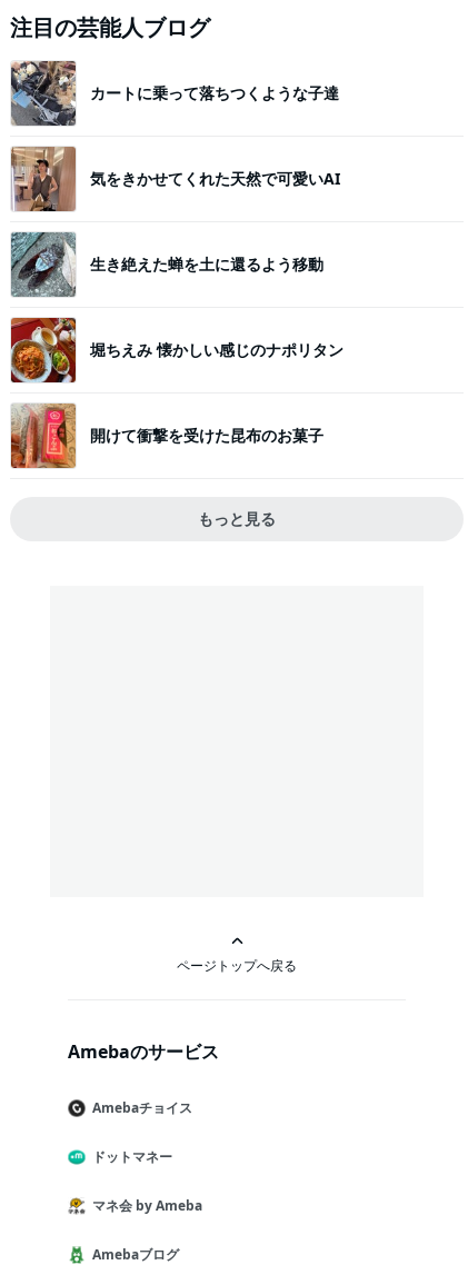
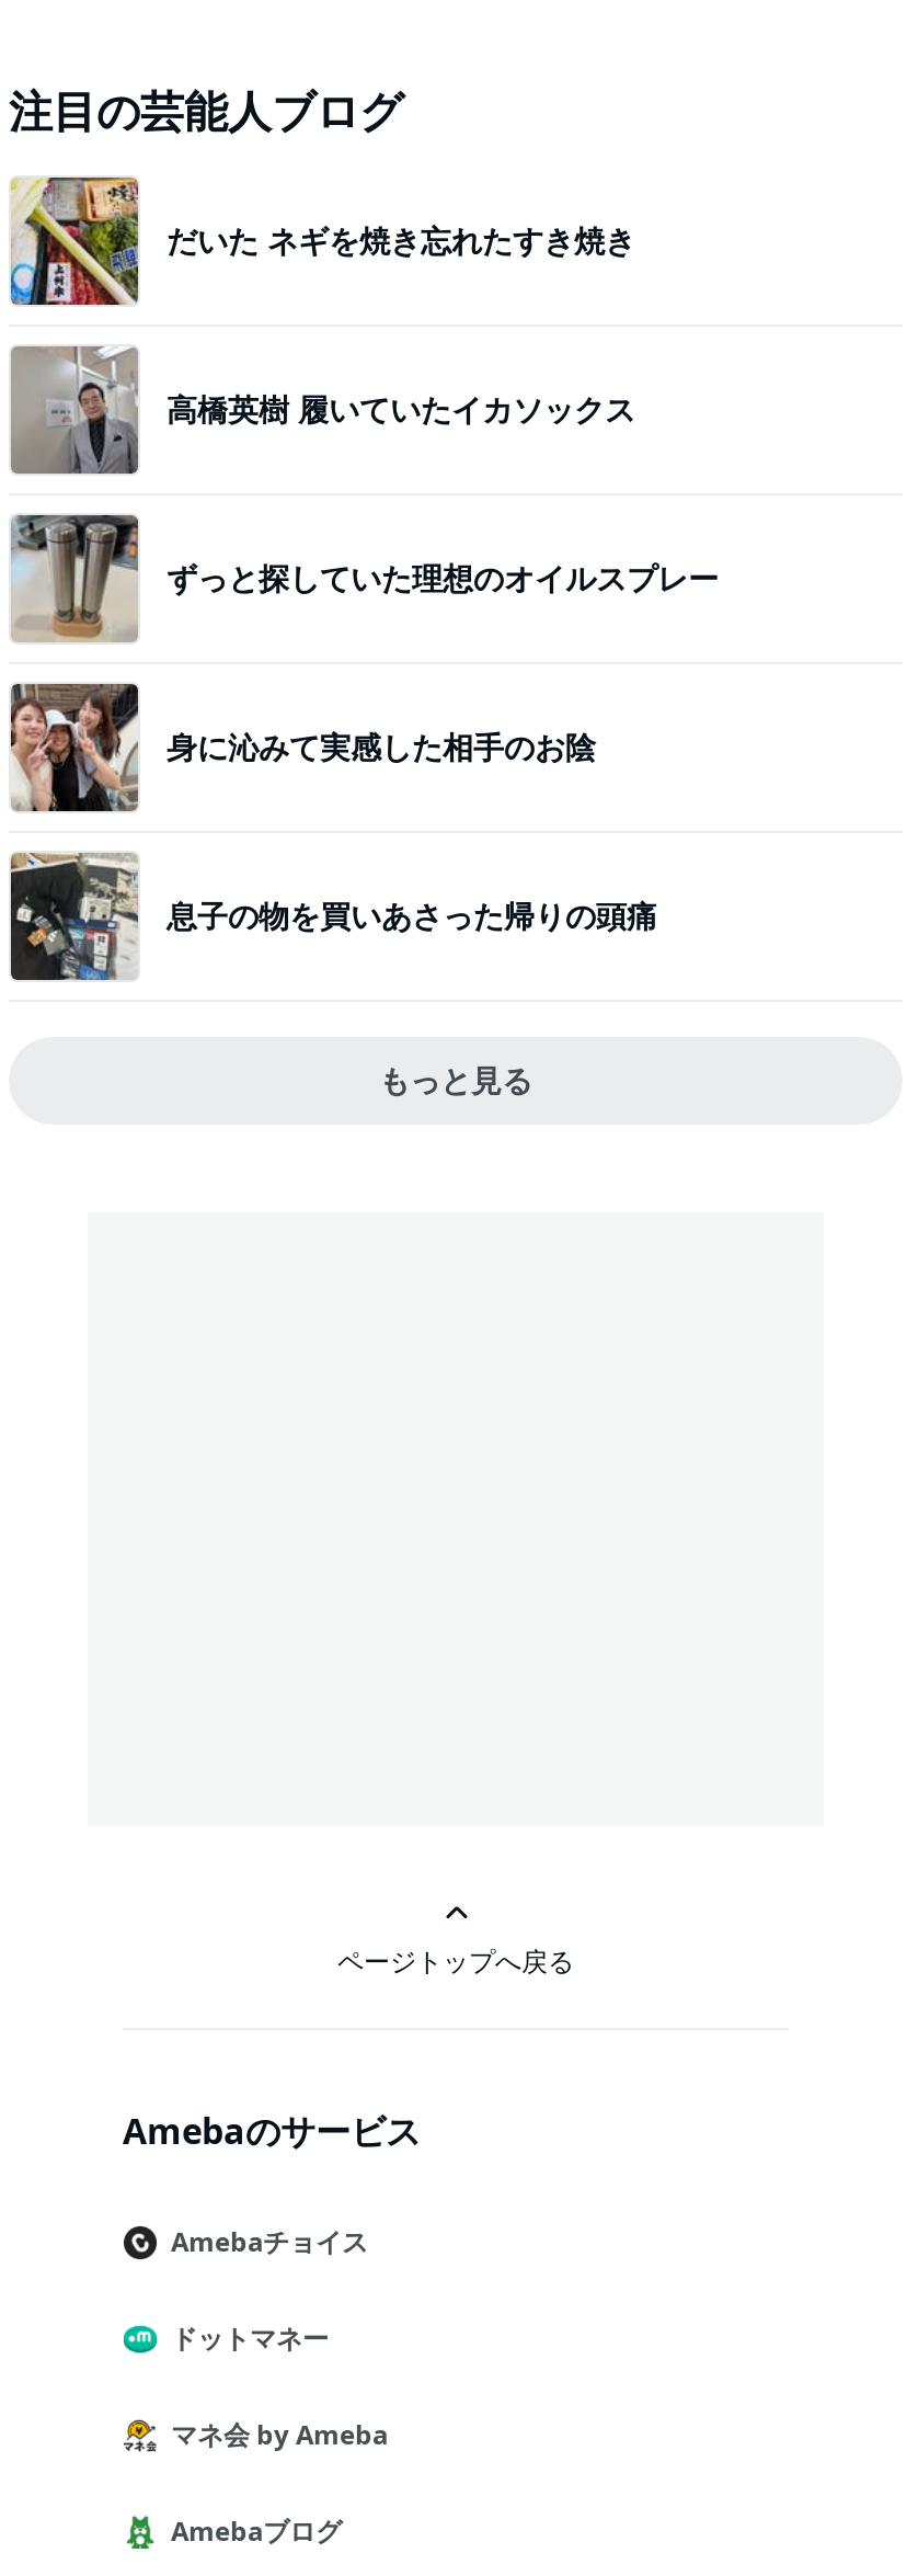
[10,60,339,127] [image] | カートに乗って落ちつくような子達 -> [9,175,635,307] [image] | だいた ネギを焼き忘れたすき焼き
[11,146,340,212] [image] | 気をきかせてくれた天然で可愛いAI -> [9,346,635,476] [image] | 高橋英樹 履いていたイカソックス
[11,231,323,297] [image] | 生き絶えた蝉を土に還るよう移動 -> [11,515,719,642] [image] | ずっと探していた理想のオイルスプレー
[10,318,343,384] [image] | 堀ちえみ 懐かしい感じのナポリタン -> [9,682,596,813] [image] | 身に沁みて実感した相手のお陰
[10,404,323,469] [image] | 開けて衝撃を受けた昆布のお菓子 -> [9,853,657,982] [image] | 息子の物を買いあさった帰りの頭痛

